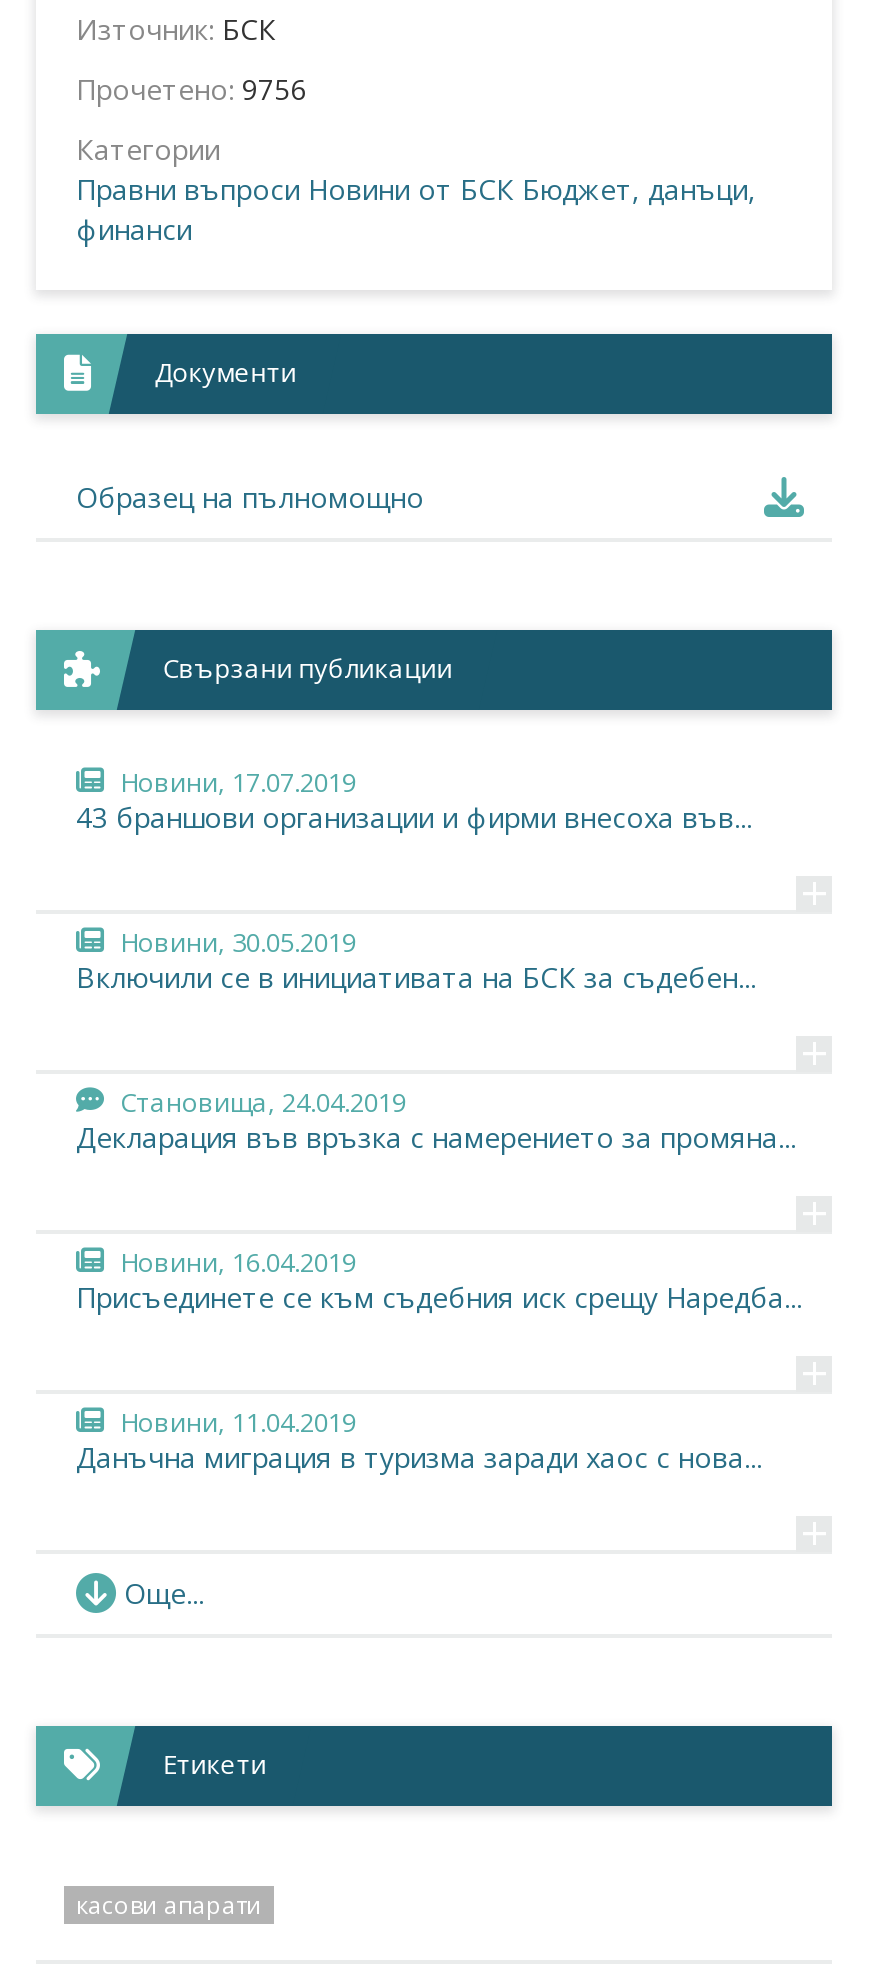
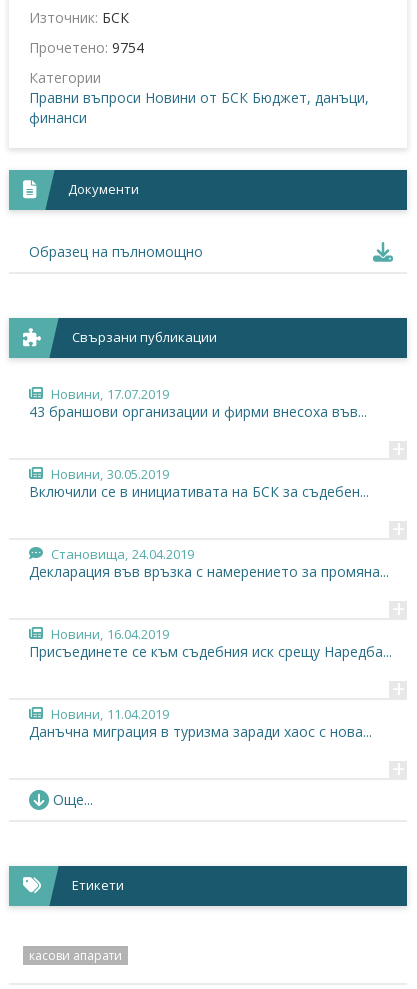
[76,70,306,108] Прочетено: 9756 -> [29,38,144,57] Прочетено: 9754

